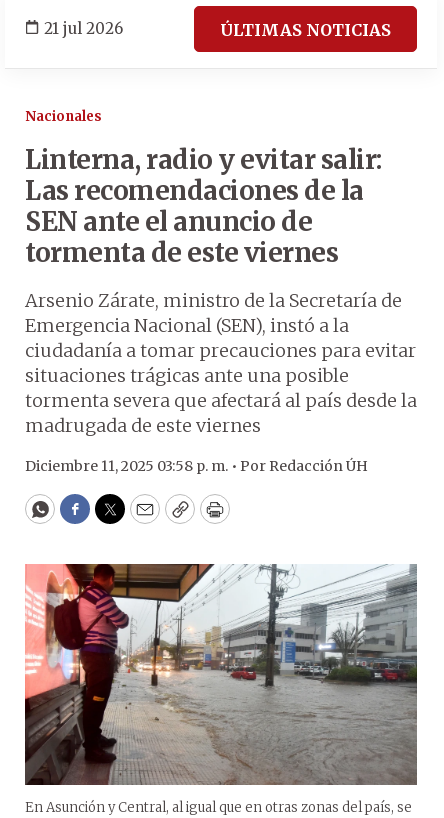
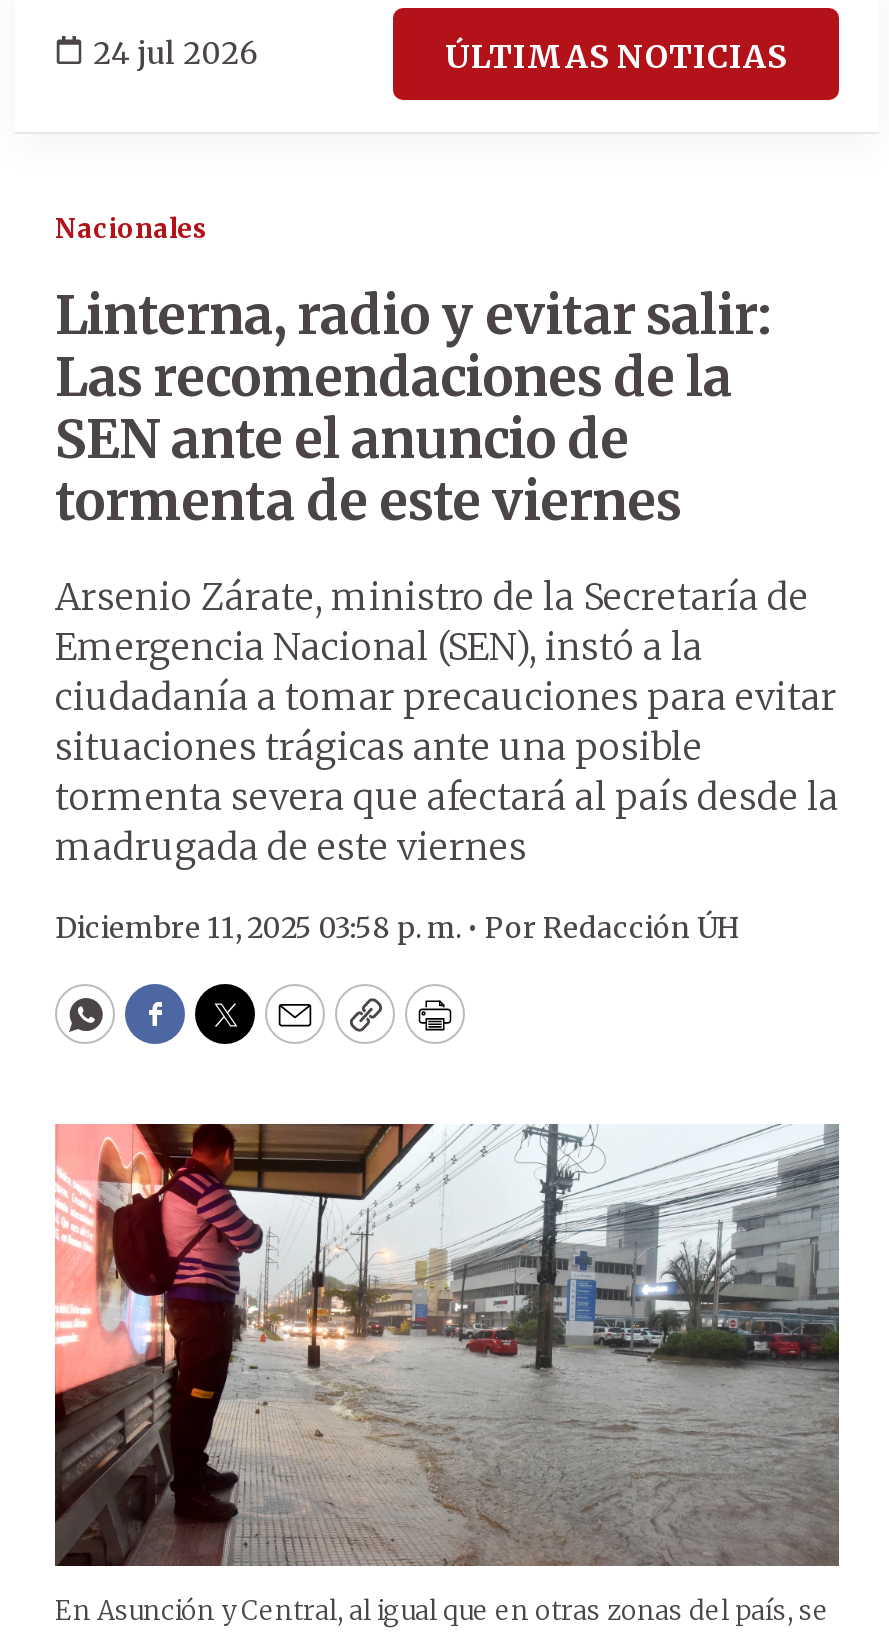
[44,18,123,37] 21 jul 2026 -> [93,33,257,71] 24 jul 2026

